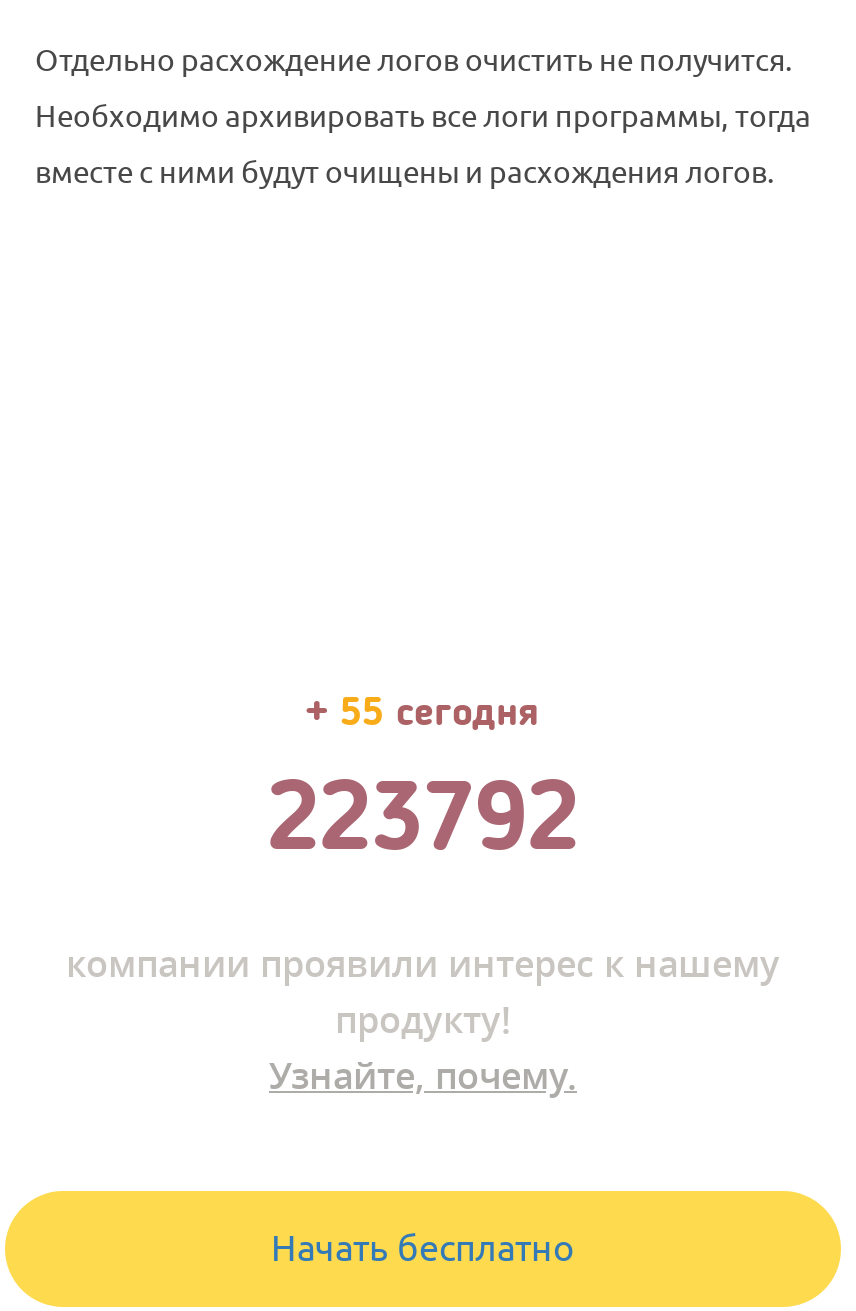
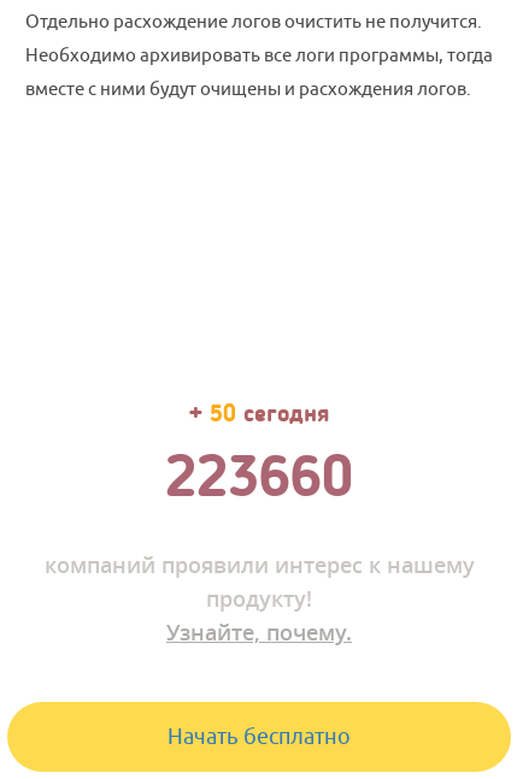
[306,691,540,735] + 55 сегодня -> [189,401,330,427] + 50 сегодня
[267,769,579,875] 223792 -> [165,448,353,512] 223660
[66,939,780,987] компании проявили интерес к нашему -> [44,550,474,579] компаний проявили интерес к нашему

